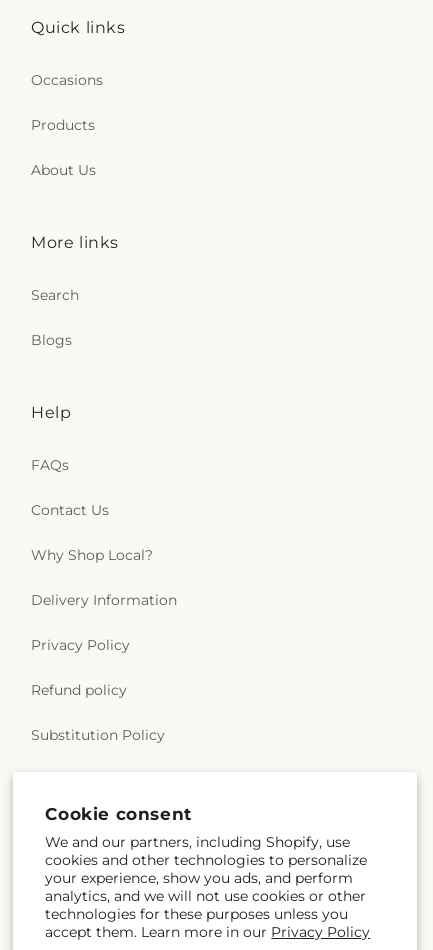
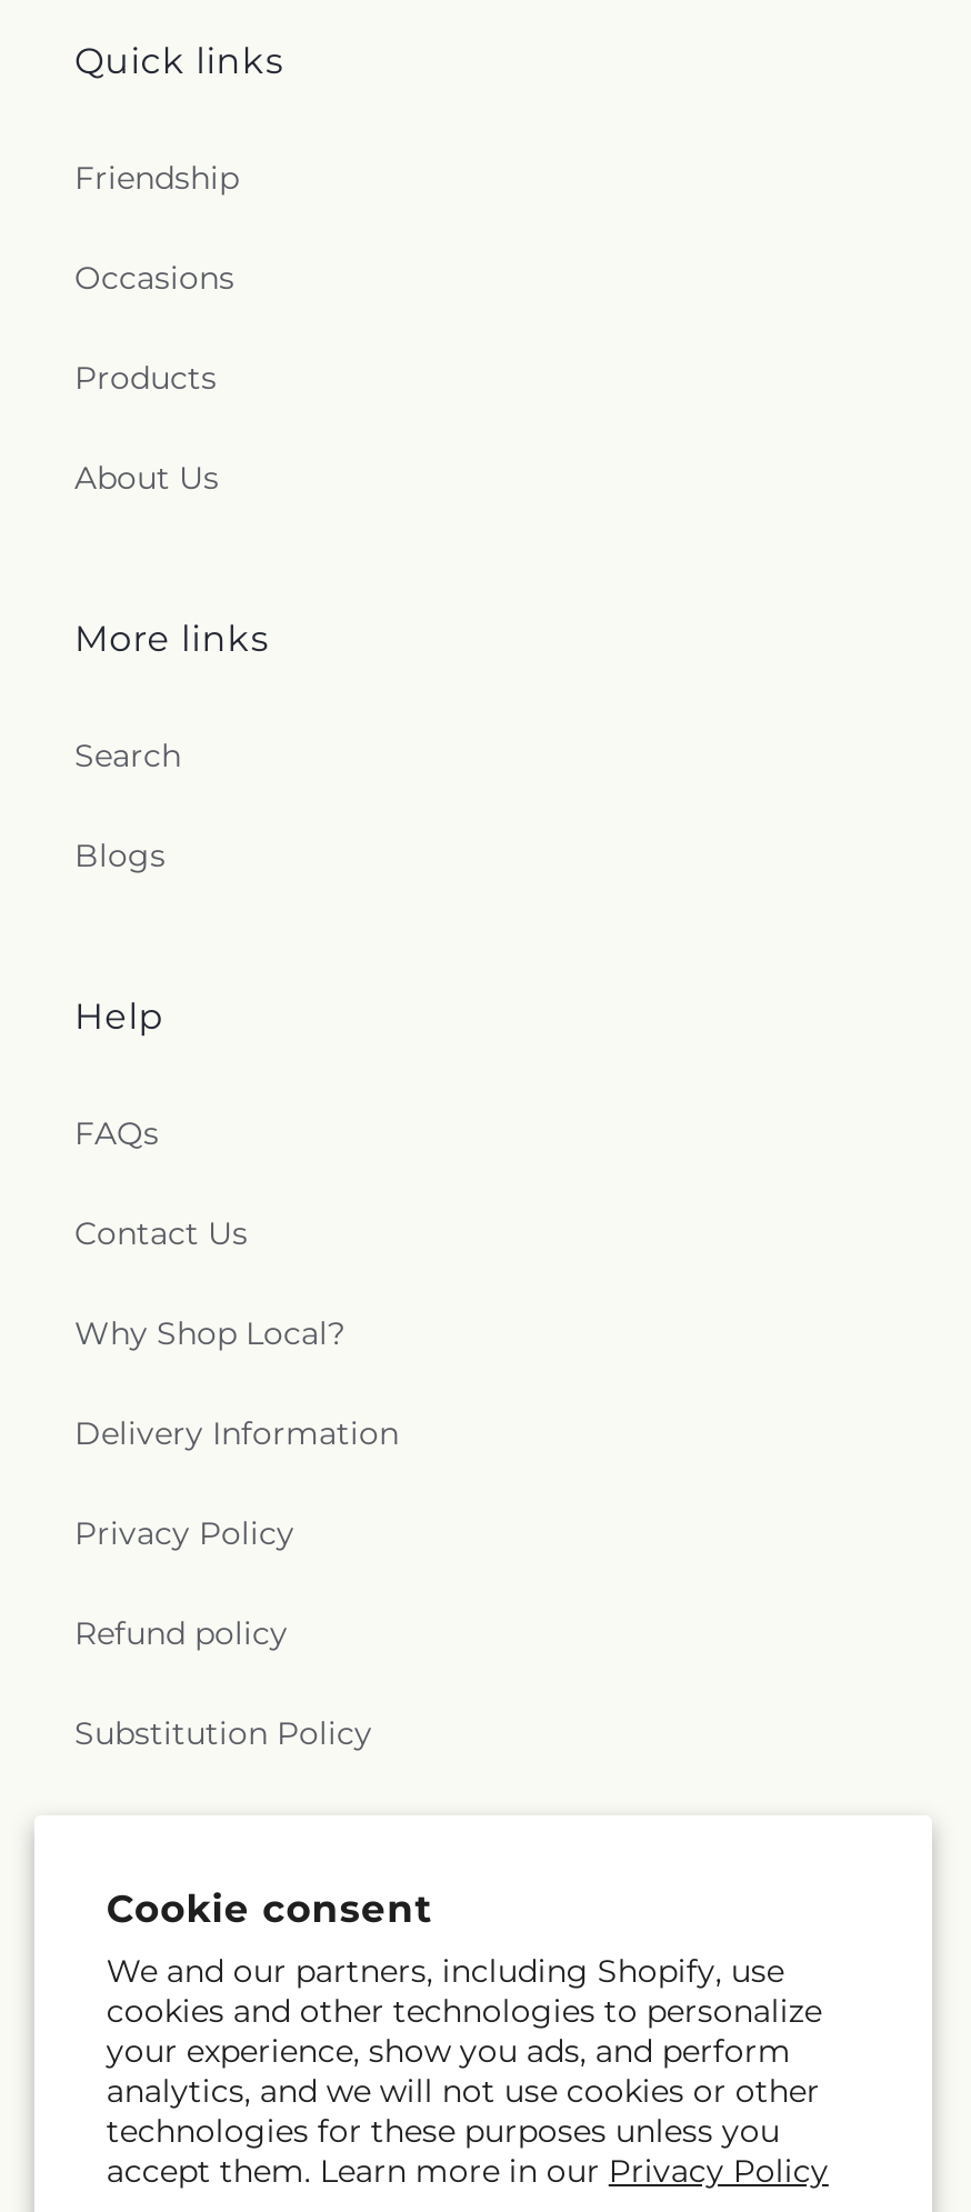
none -> [74,158,239,198] Friendship

